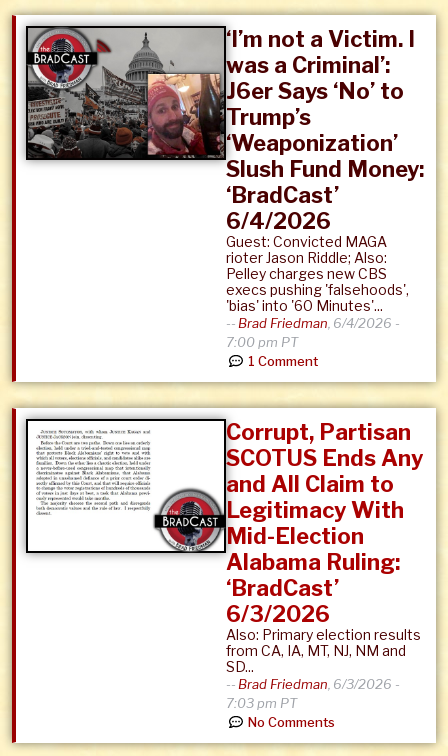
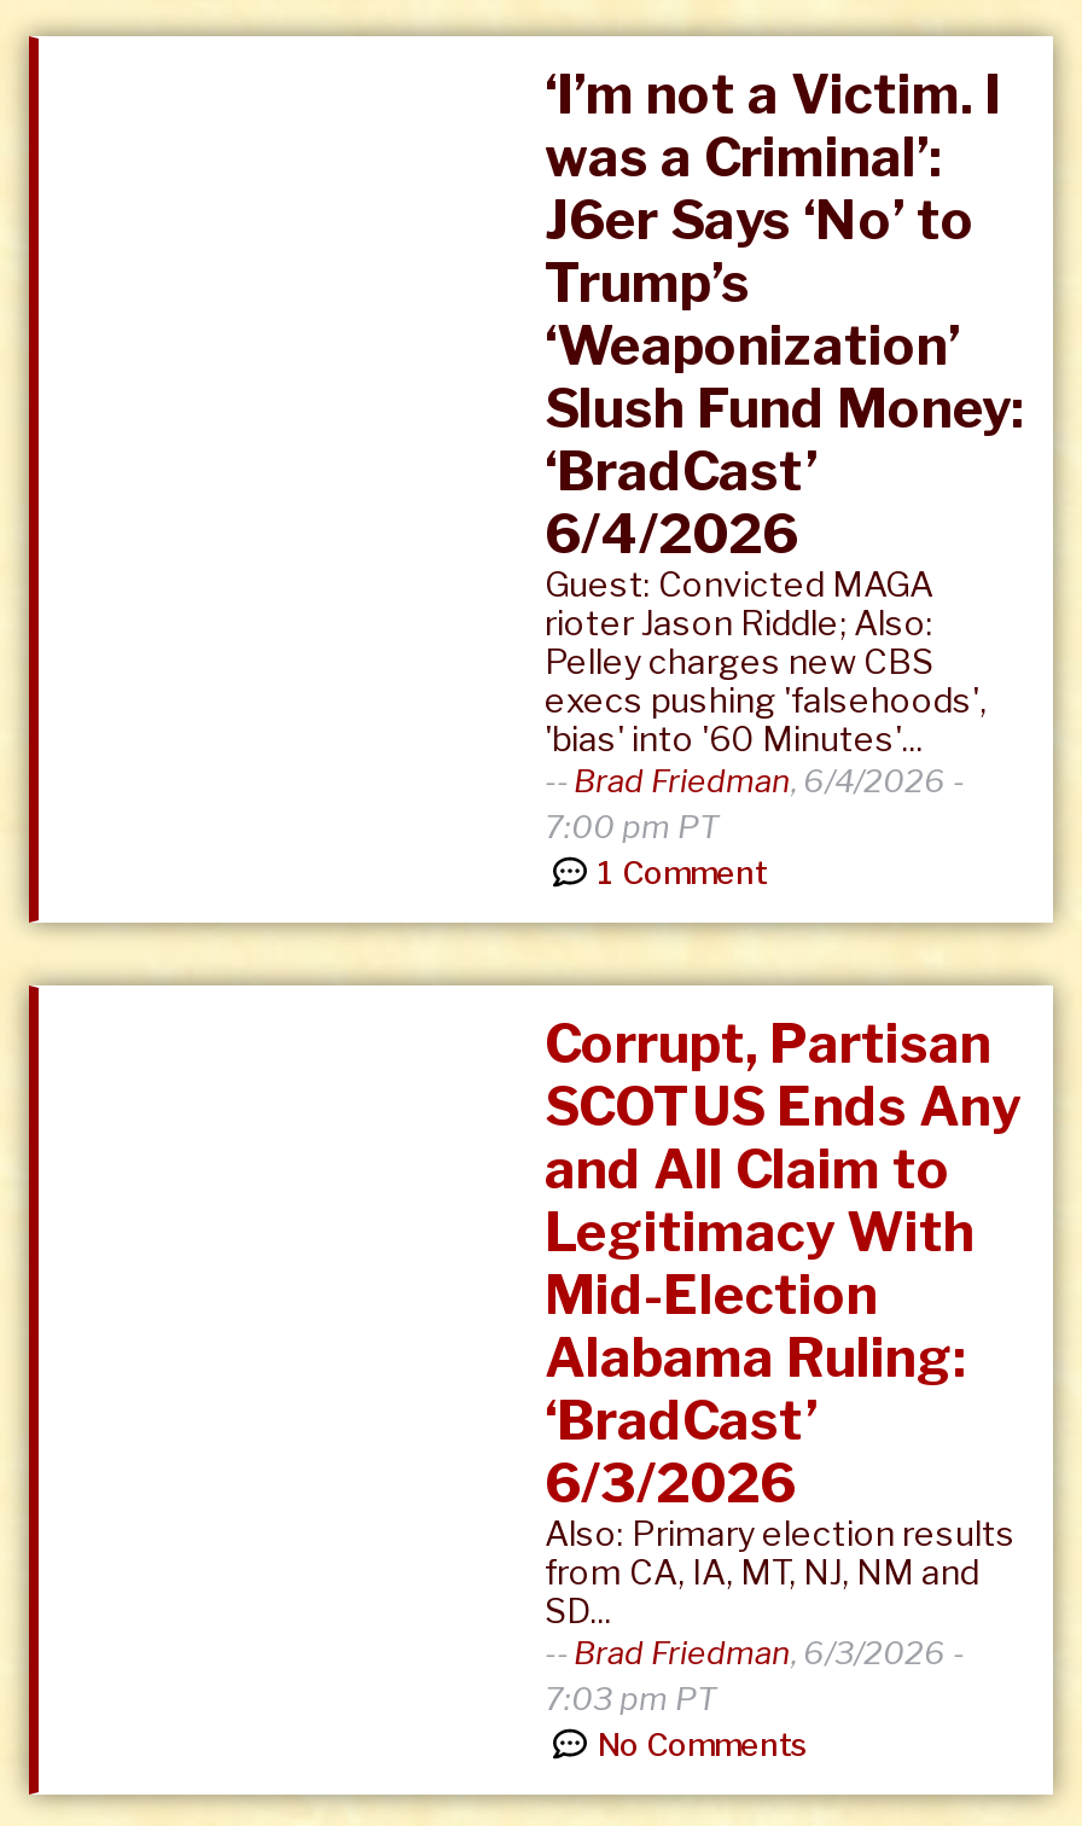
[22,22,222,164] [image] -> none
[22,415,222,557] [image] -> none

